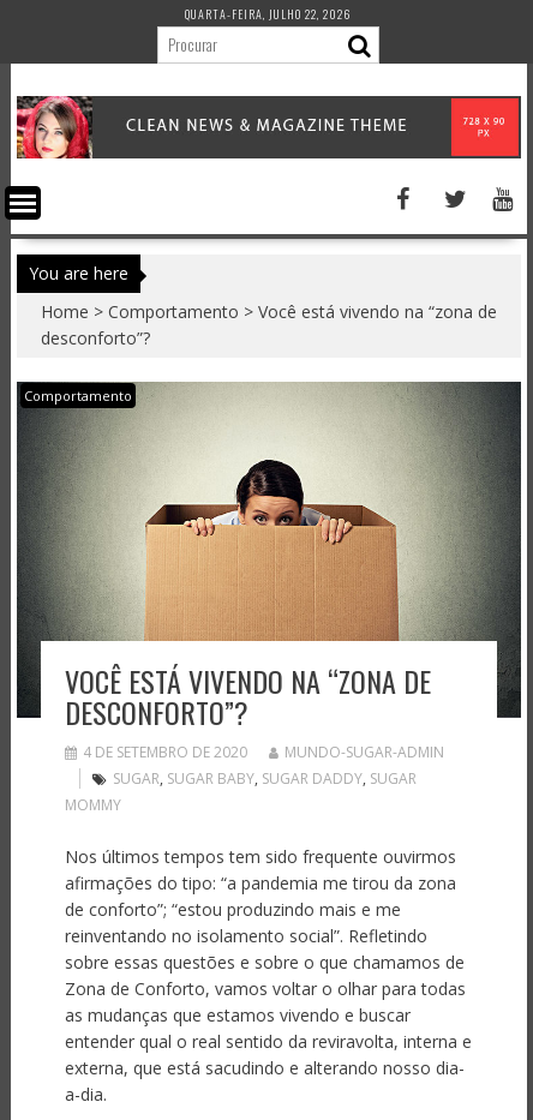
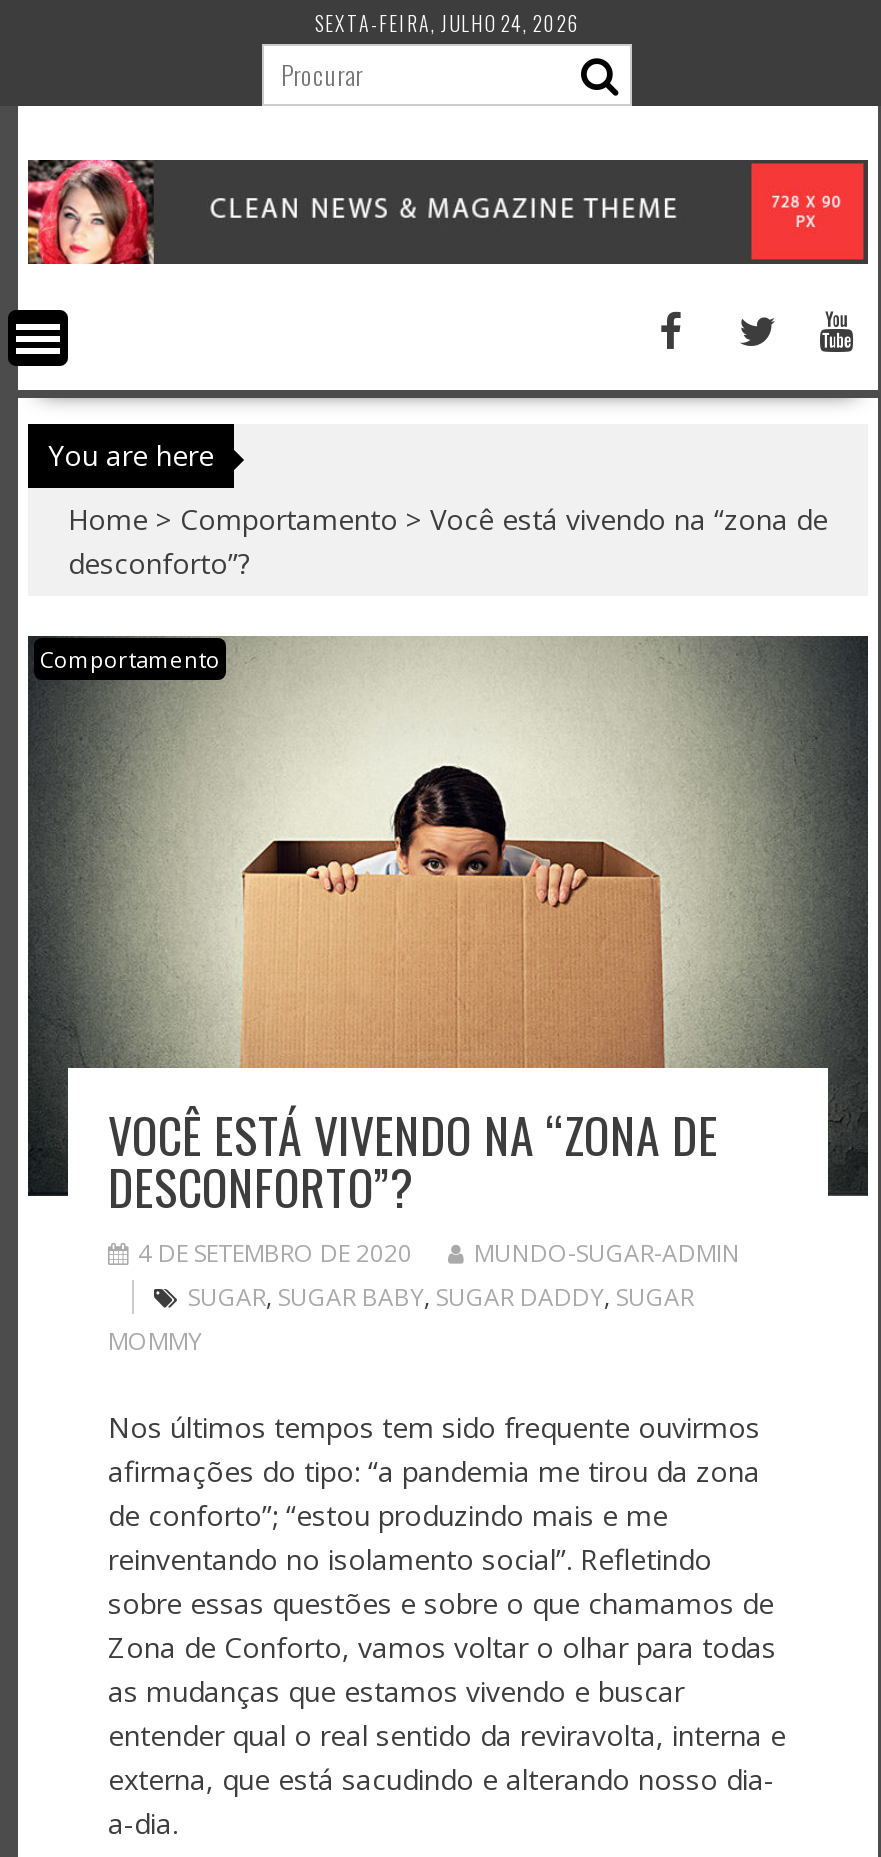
[185,5,352,23] QUARTA-FEIRA, JULHO 22, 2026 -> [315,8,581,38] SEXTA-FEIRA, JULHO 24, 2026

